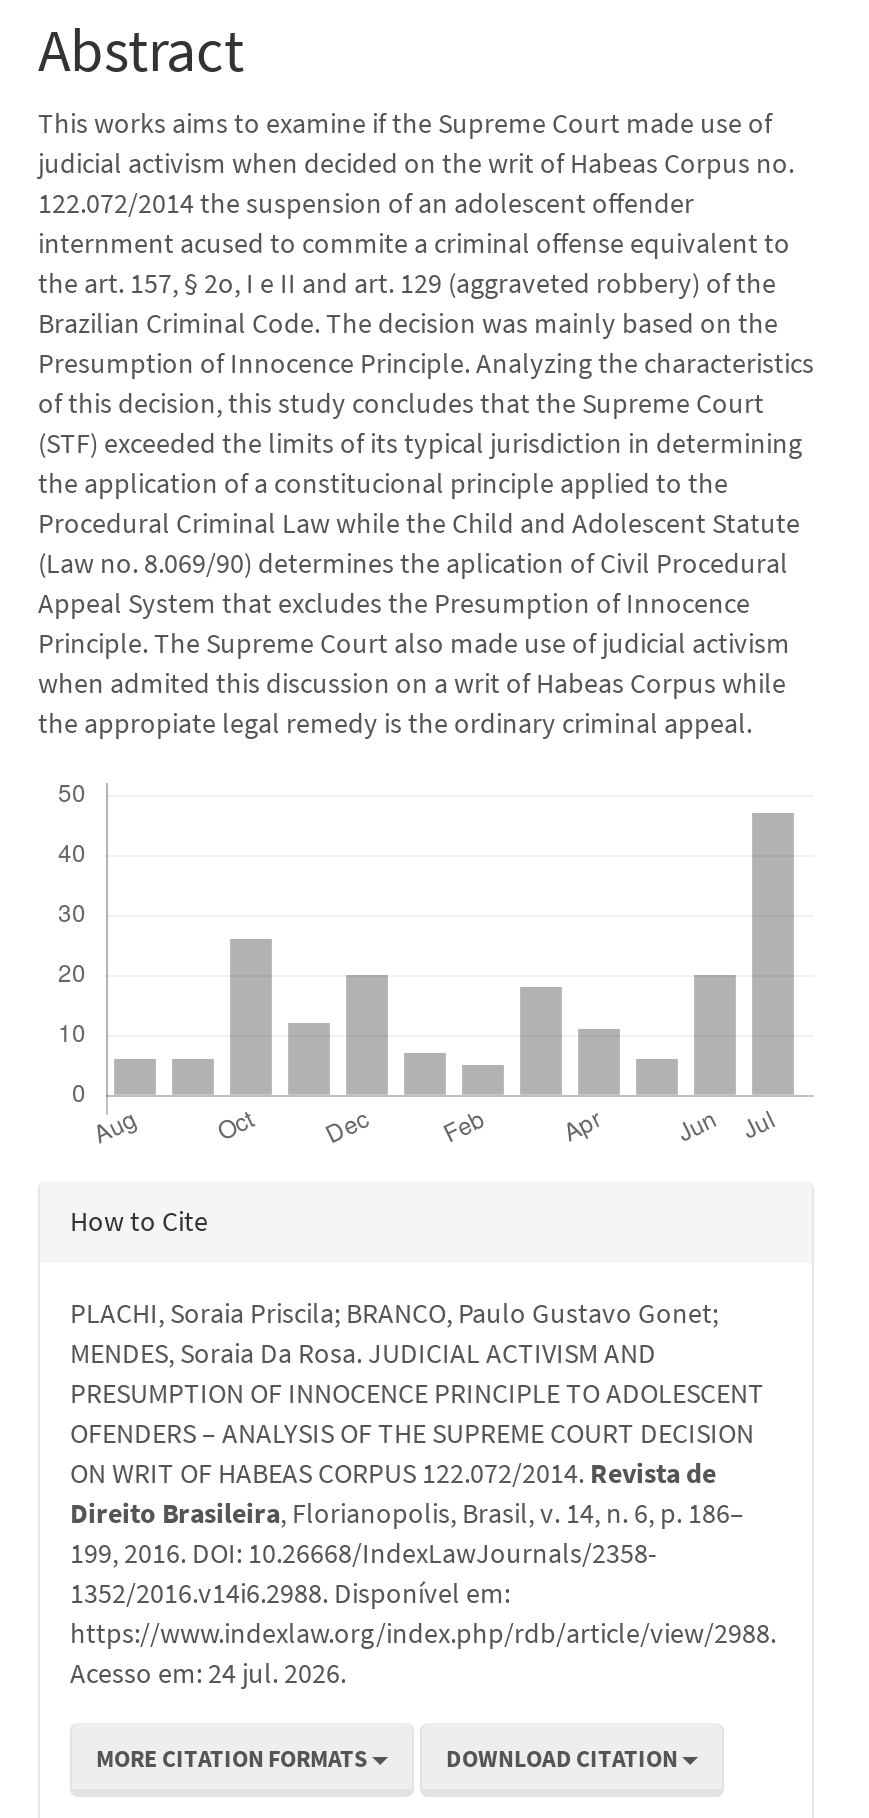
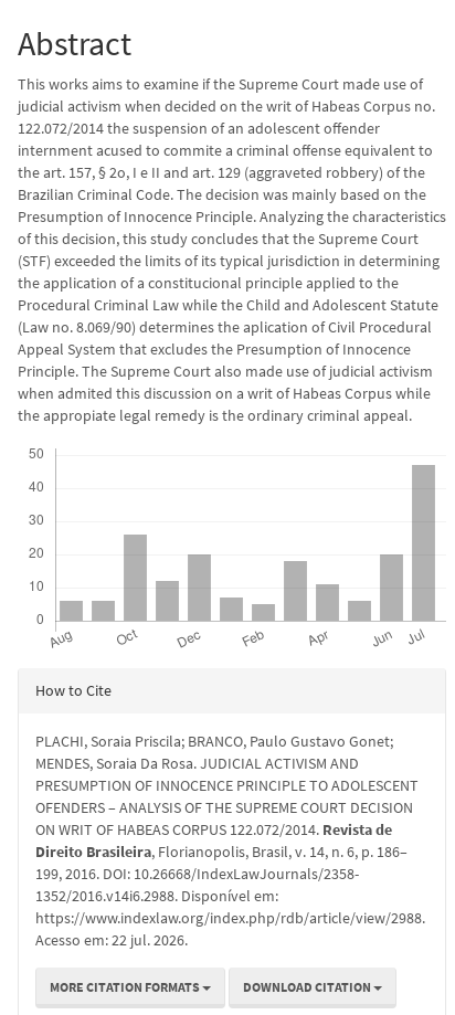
[70,1655,346,1691] Acesso em: 24 jul. 2026. -> [35,930,188,950] Acesso em: 22 jul. 2026.

